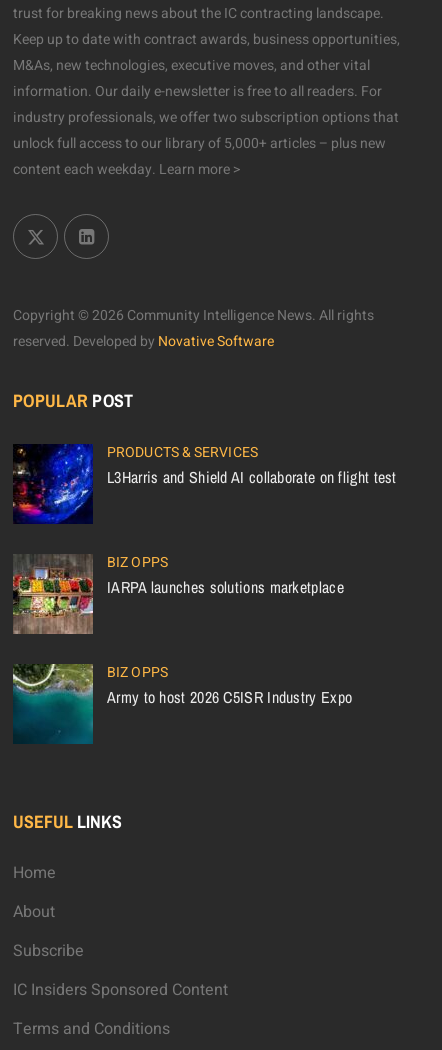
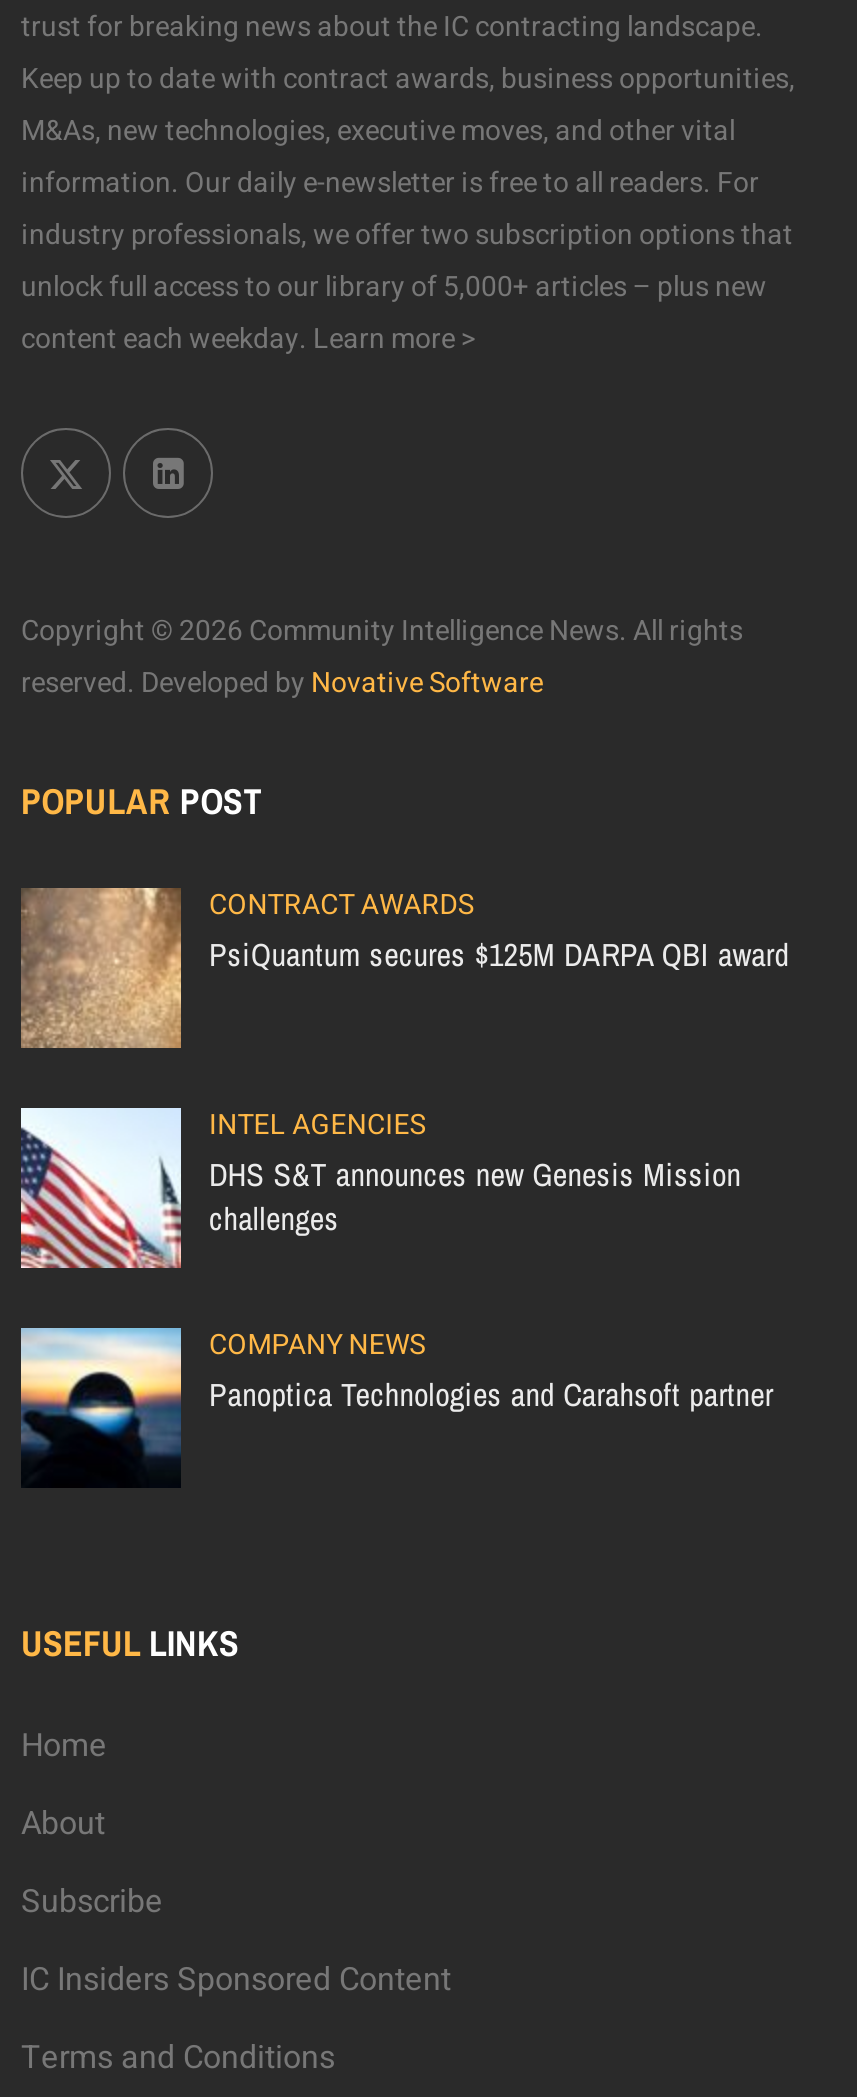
[12,442,397,525] [image] | PRODUCTS & SERVICES | L3Harris and Shield AI collaborate on flight test -> [19,885,789,1050] [image] | CONTRACT AWARDS | PsiQuantum secures $125M DARPA QBI award
[12,552,344,635] [image] | BIZ OPPS | IARPA launches solutions marketplace -> [19,1105,741,1270] [image] | INTEL AGENCIES | DHS S&T announces new Genesis Mission | challenges
[12,662,352,745] [image] | BIZ OPPS | Army to host 2026 C5ISR Industry Expo -> [19,1325,773,1488] [image] | COMPANY NEWS | Panoptica Technologies and Carahsoft partner

